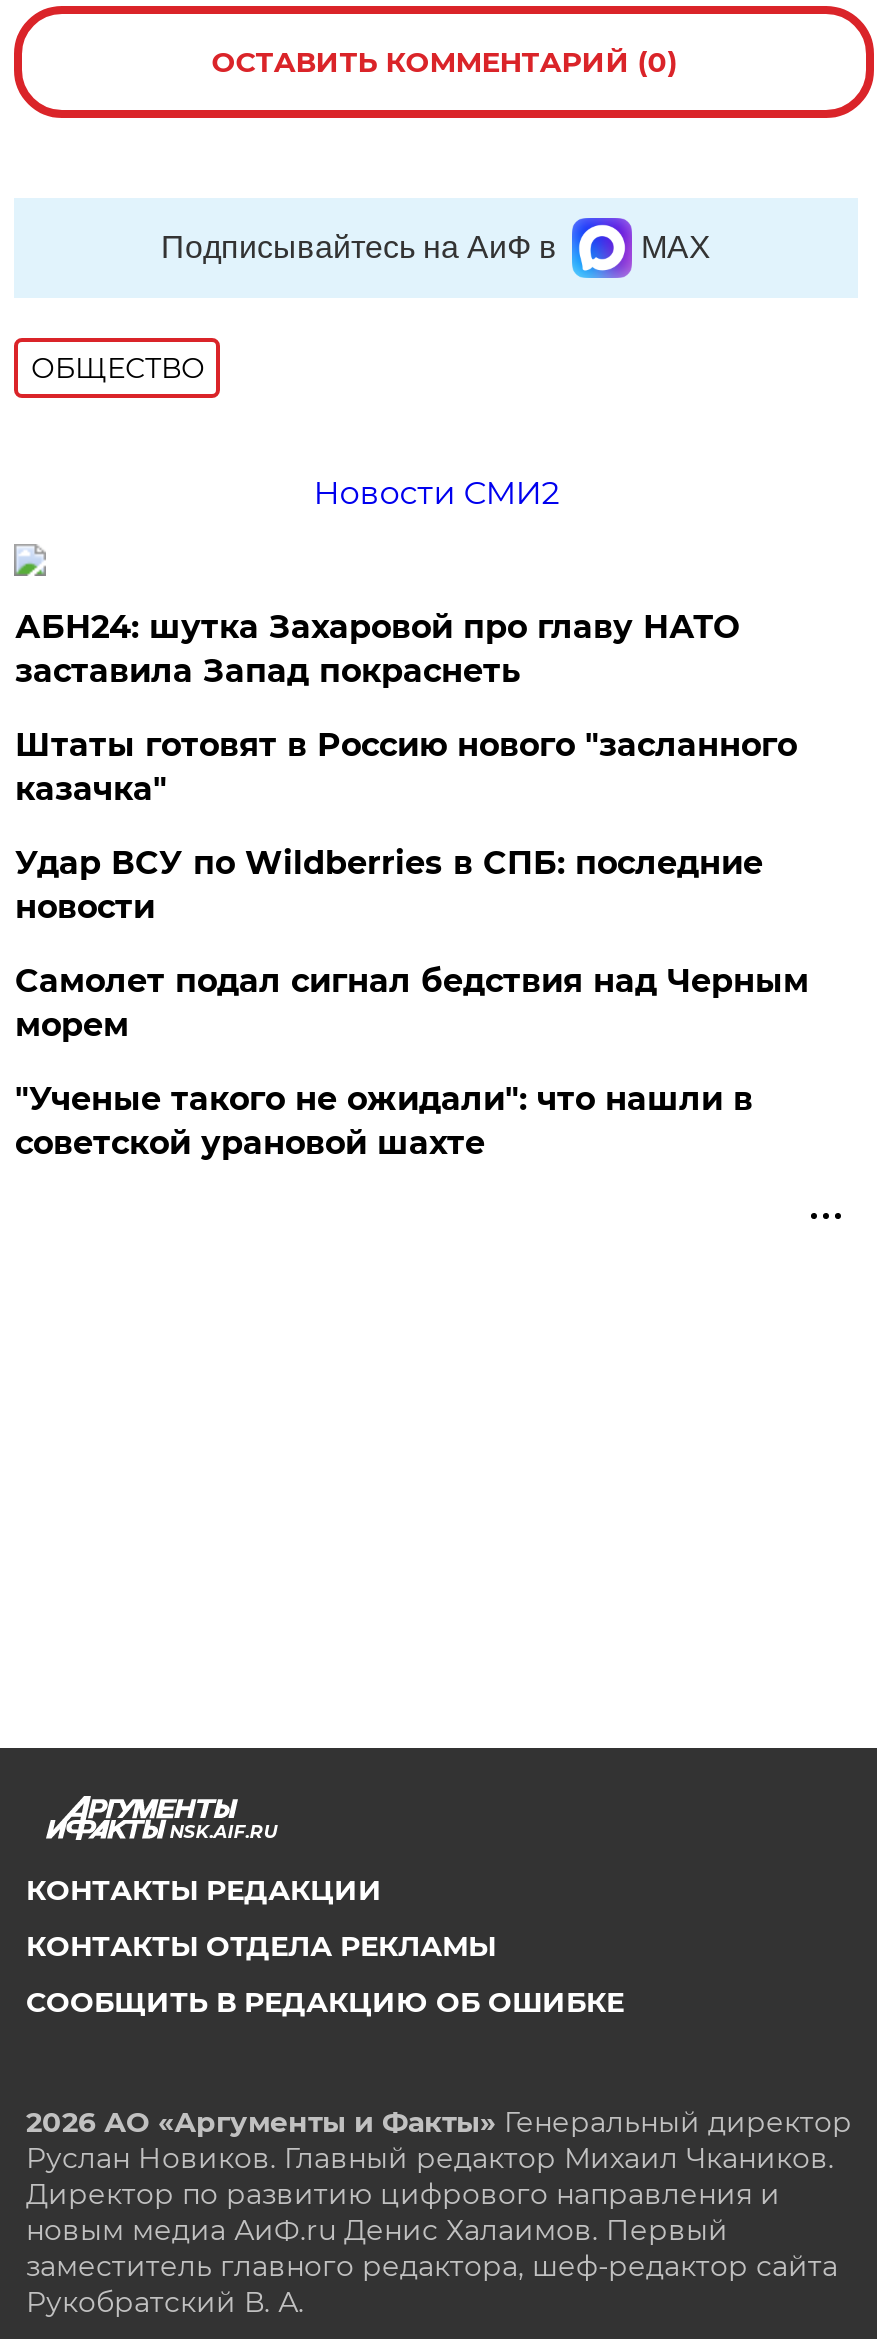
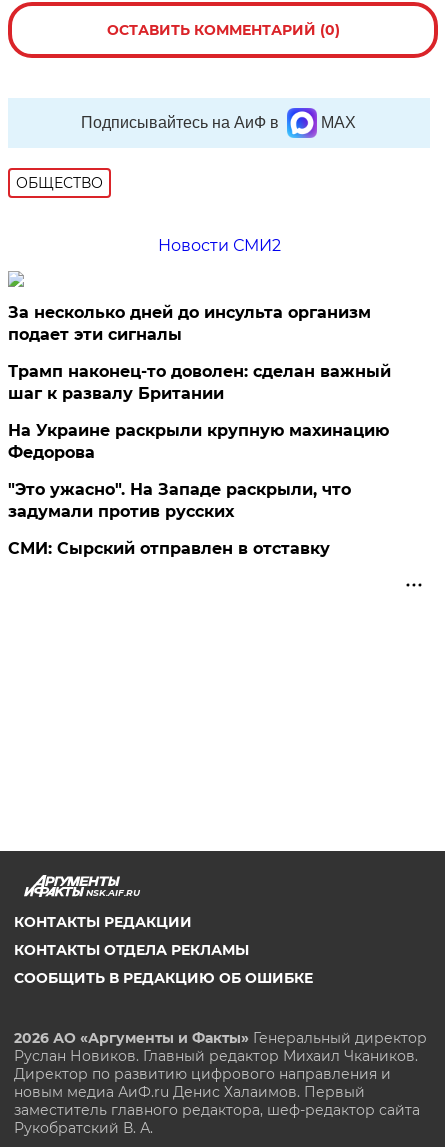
[15,608,739,690] АБН24: шутка Захаровой про главу НАТО | заставила Запад покраснеть -> [8,303,371,344] За несколько дней до инсульта организм | подает эти сигналы
[15,726,797,808] Штаты готовят в Россию нового "засланного | казачка" -> [8,362,391,403] Трамп наконец-то доволен: сделан важный | шаг к развалу Британии
[15,844,763,926] Удар ВСУ по Wildberries в СПБ: последние | новости -> [8,421,389,462] На Украине раскрыли крупную махинацию | Федорова
[15,962,809,1044] Самолет подал сигнал бедствия над Черным | морем -> [8,480,351,521] "Это ужасно". На Западе раскрыли, что | задумали против русских
[15,1080,753,1162] "Ученые такого не ожидали": что нашли в | советской урановой шахте -> [8,539,330,558] СМИ: Сырский отправлен в отставку

